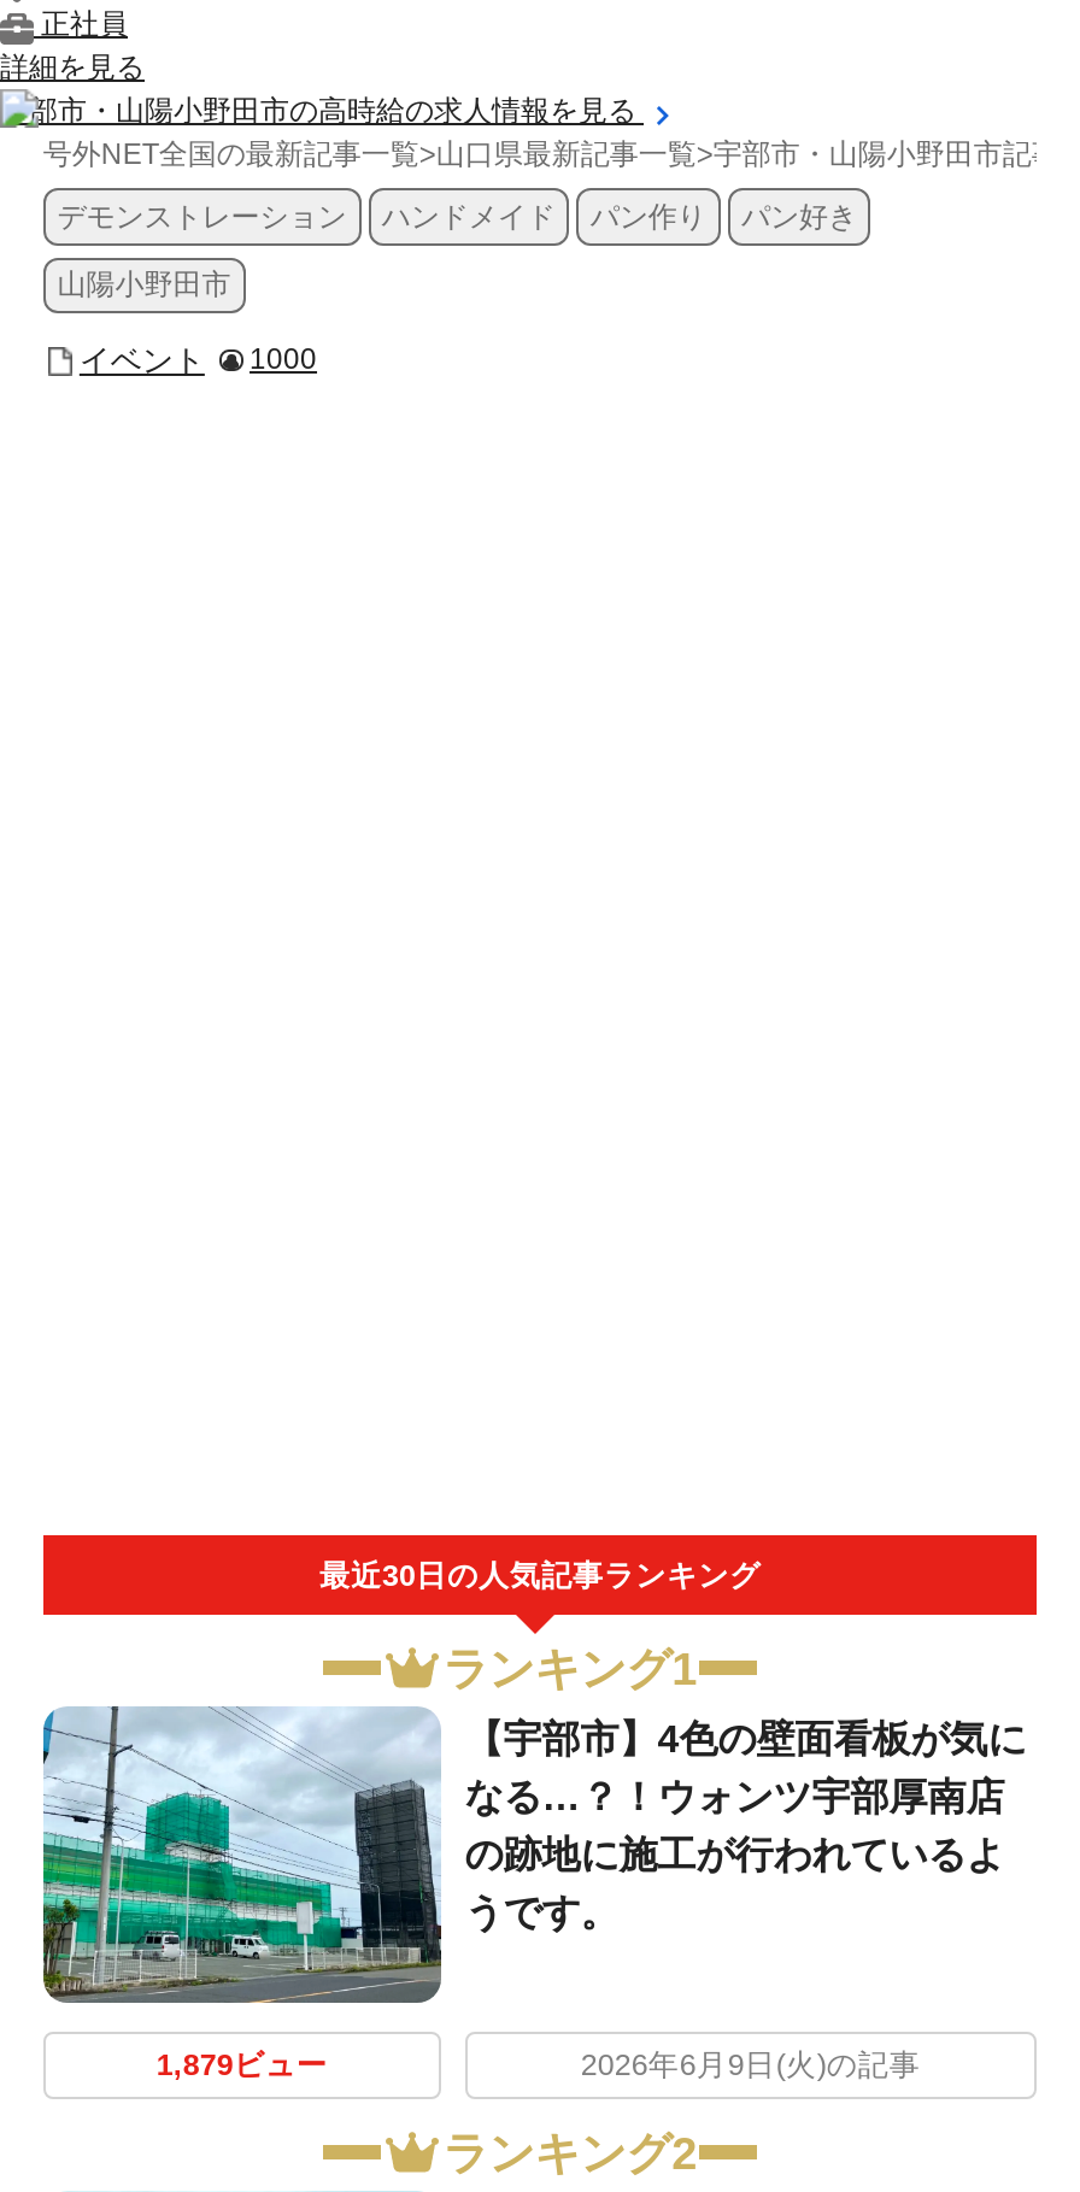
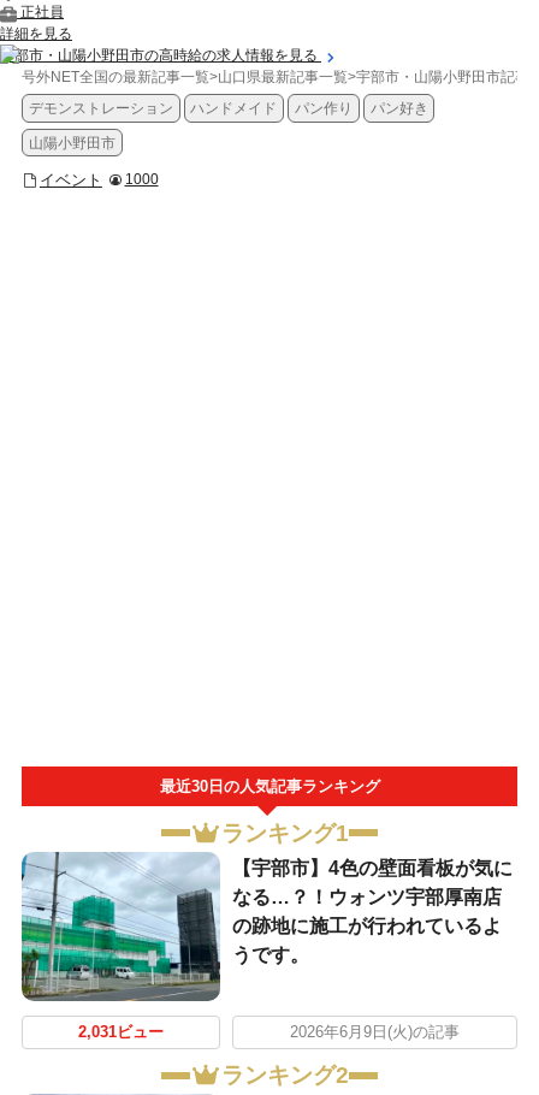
[156,2050,327,2084] 1,879ビュー -> [78,1024,163,1040] 2,031ビュー

